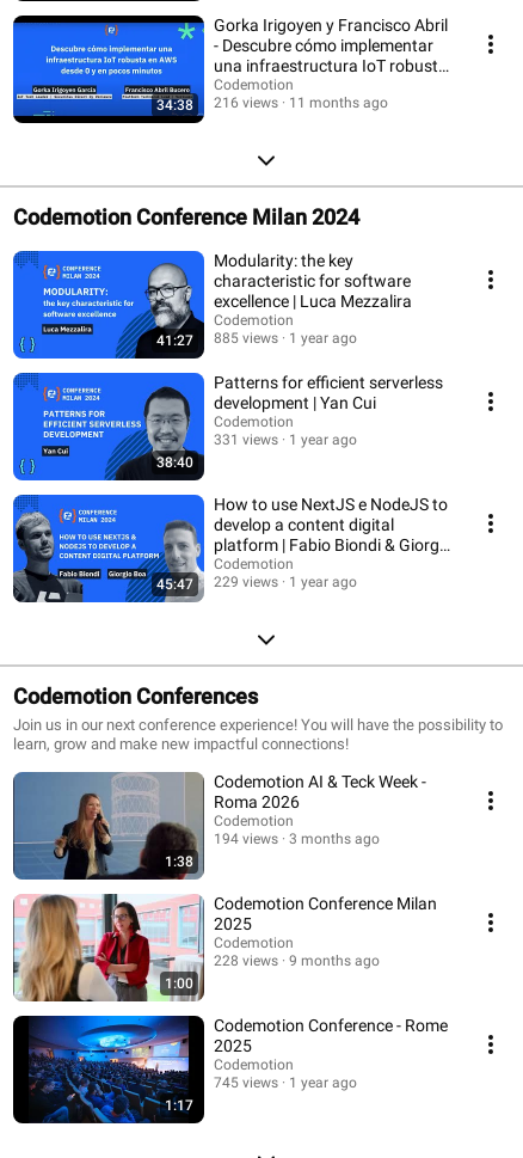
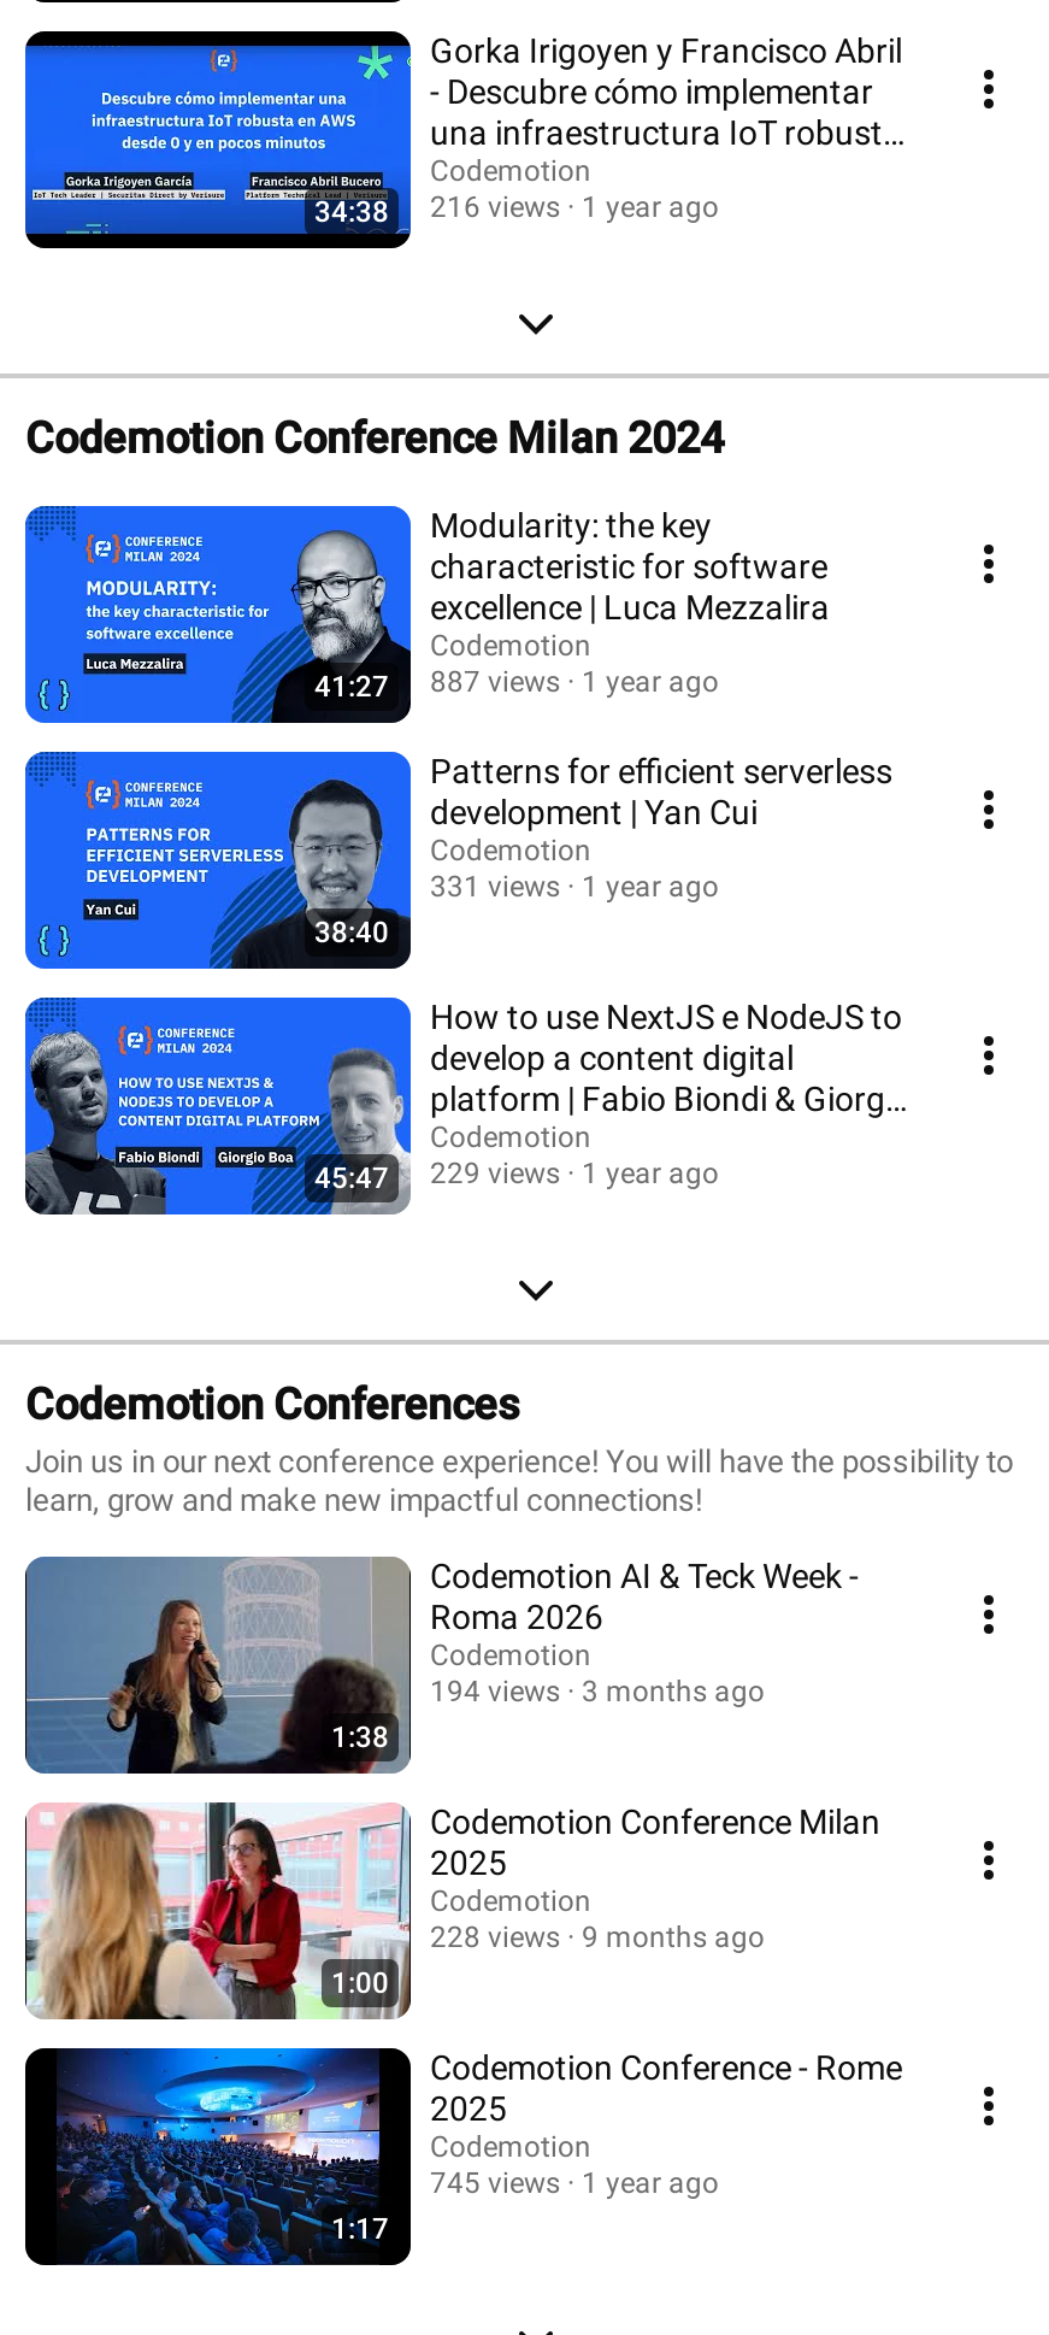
[156,94,388,114] 34:38 216 views 11 months ago -> [314,190,719,229] 34:38 216 views 1 year ago
[156,330,357,349] 41:27 885 views 1 year ago -> [314,665,719,704] 41:27 887 views 1 year ago

